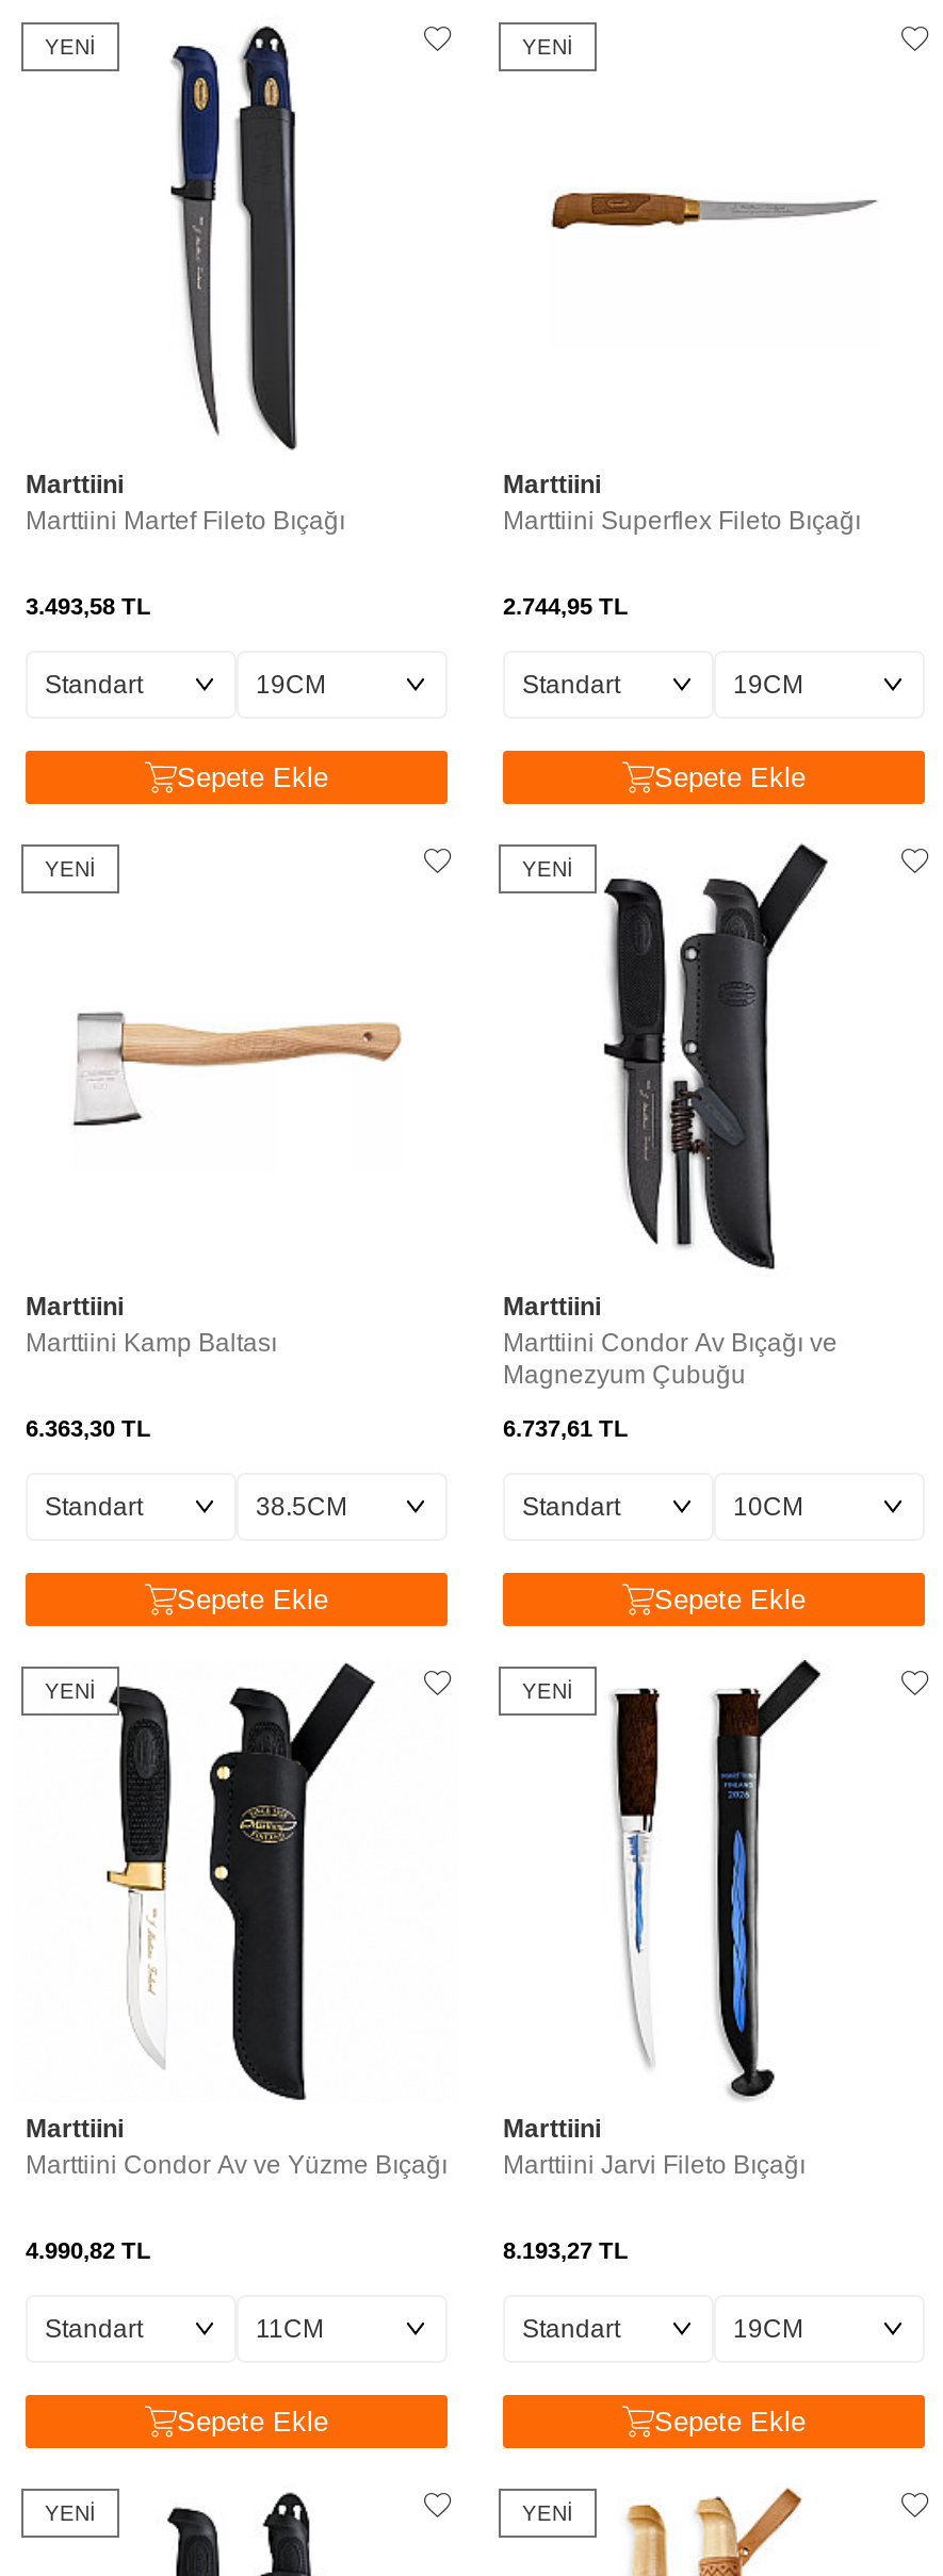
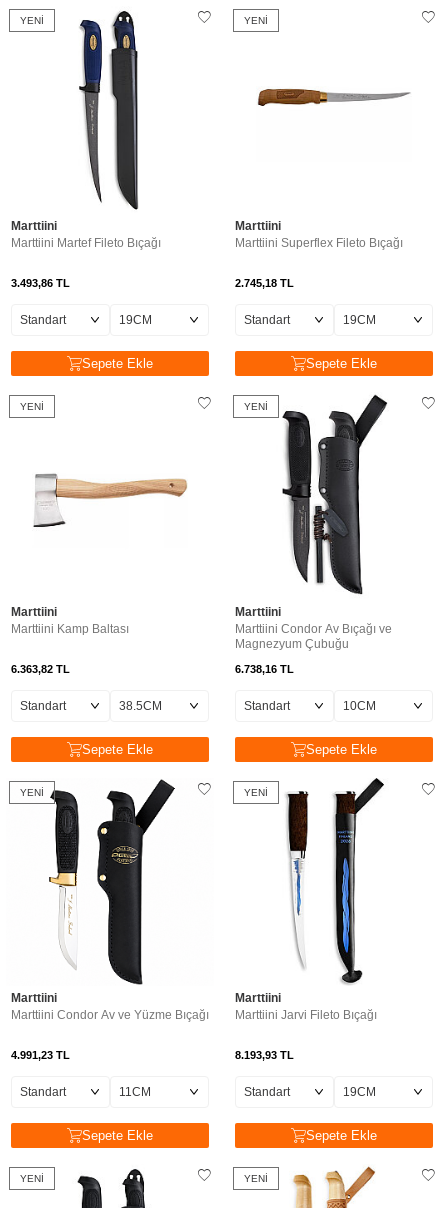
[26,593,151,618] 3.493,58 TL -> [11,277,70,289] 3.493,86 TL
[503,593,629,618] 2.744,95 TL -> [235,277,294,289] 2.745,18 TL
[26,1415,151,1440] 6.363,30 TL -> [11,663,70,675] 6.363,82 TL
[503,1415,629,1440] 6.737,61 TL -> [235,663,294,675] 6.738,16 TL
[26,2237,151,2262] 4.990,82 TL -> [11,1049,70,1061] 4.991,23 TL
[503,2237,629,2262] 8.193,27 TL -> [235,1049,294,1061] 8.193,93 TL

